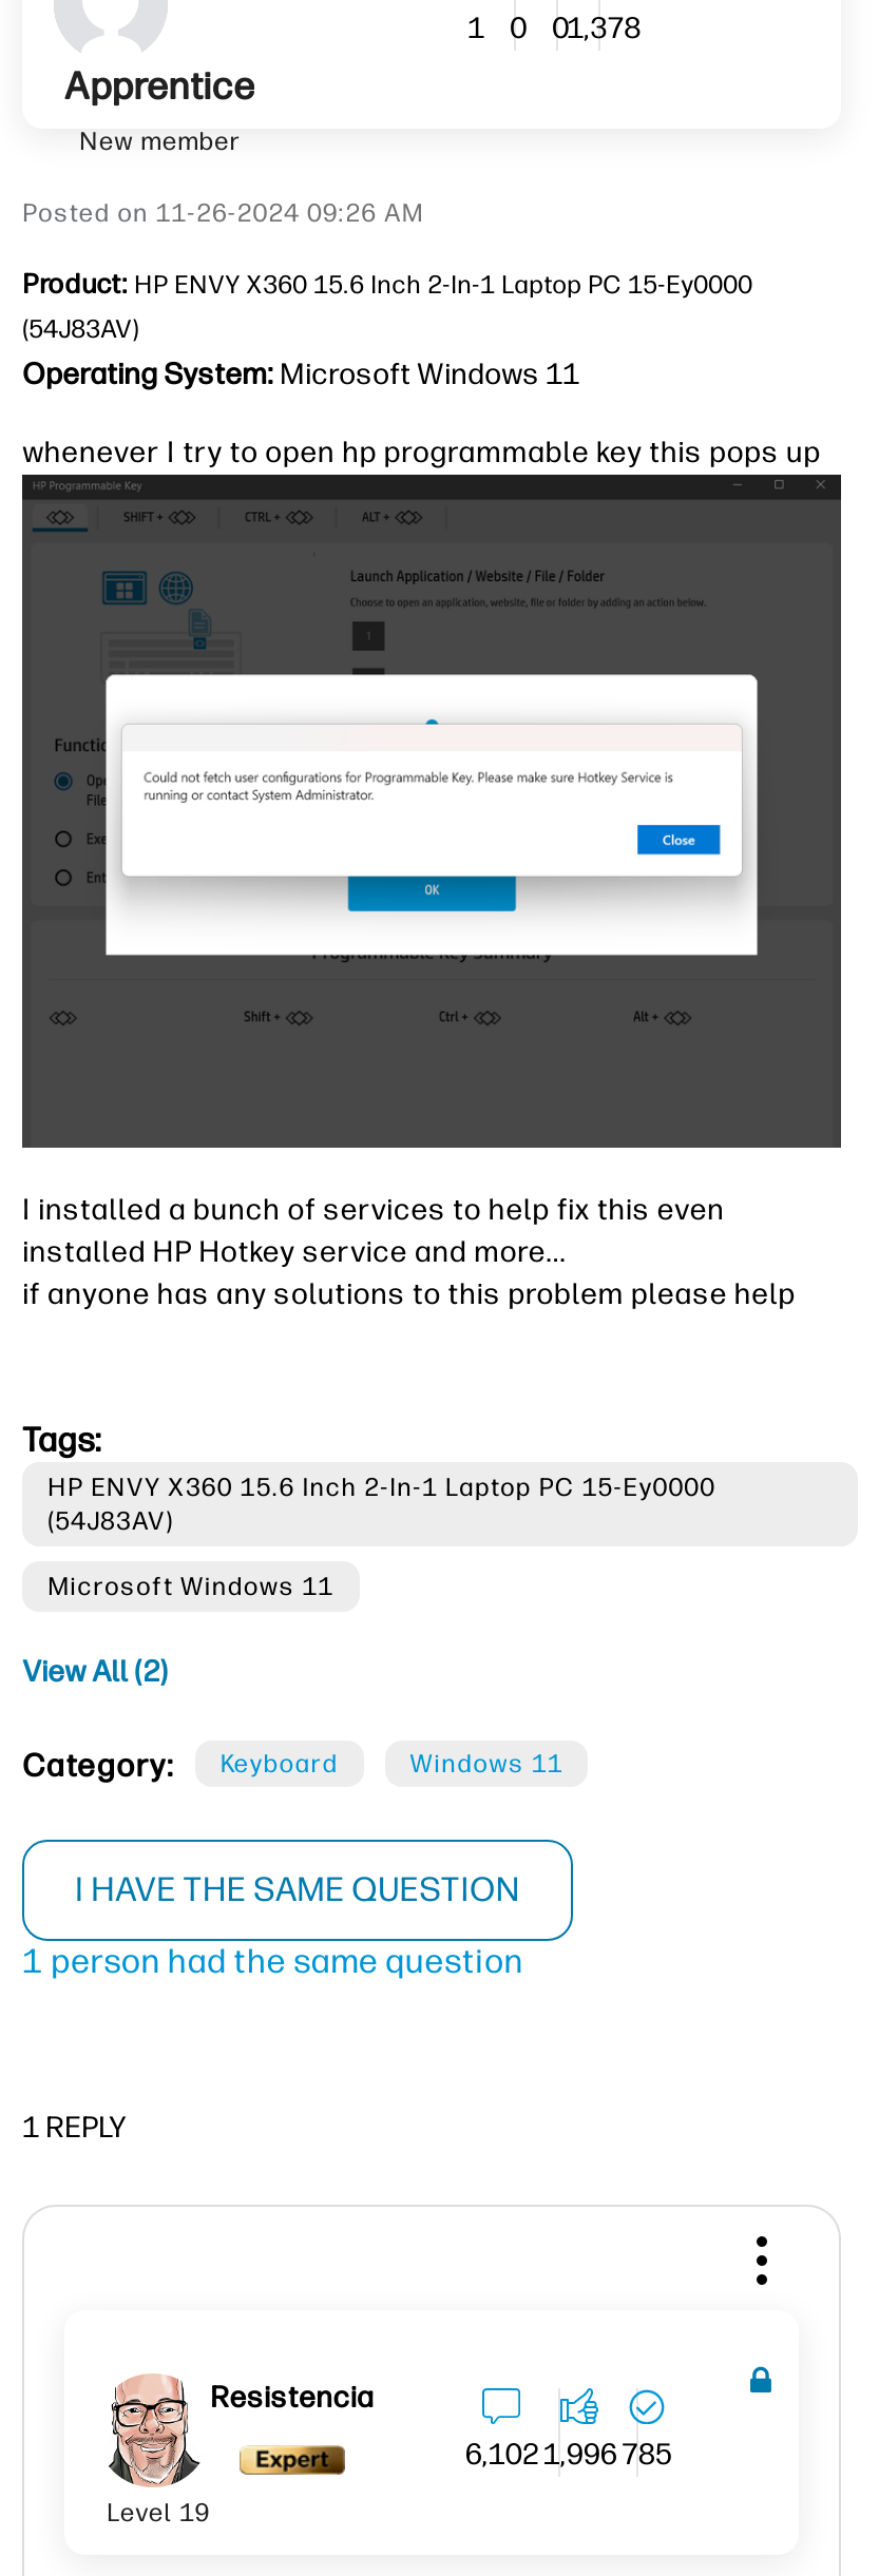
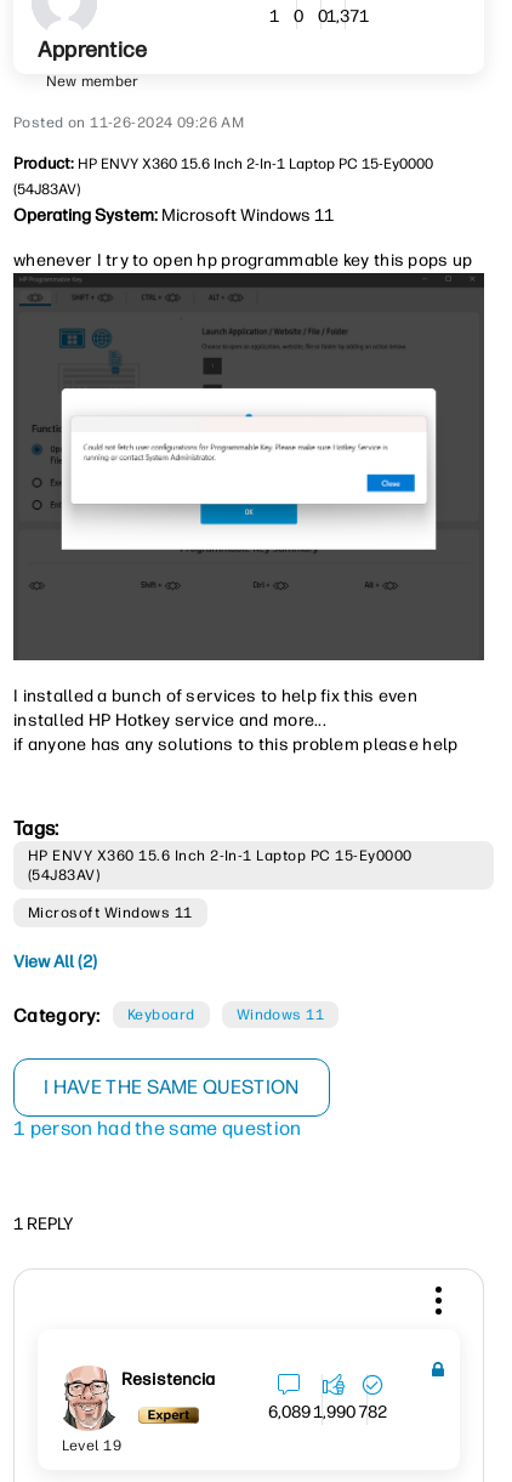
[467,9,641,46] 1 0 01,378 -> [269,5,369,27] 1 0 01,371
[465,2436,672,2472] 6,102 1,996 785 -> [268,1401,387,1422] 6,089 1,990 782

